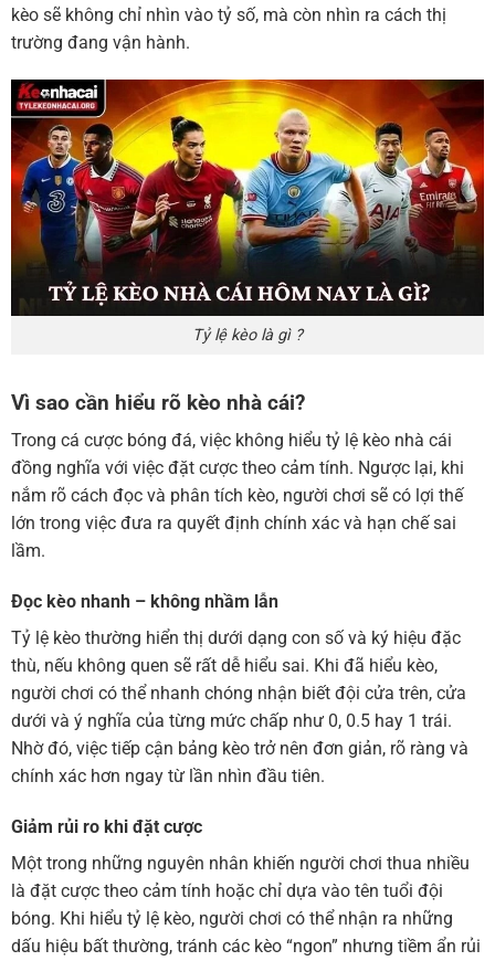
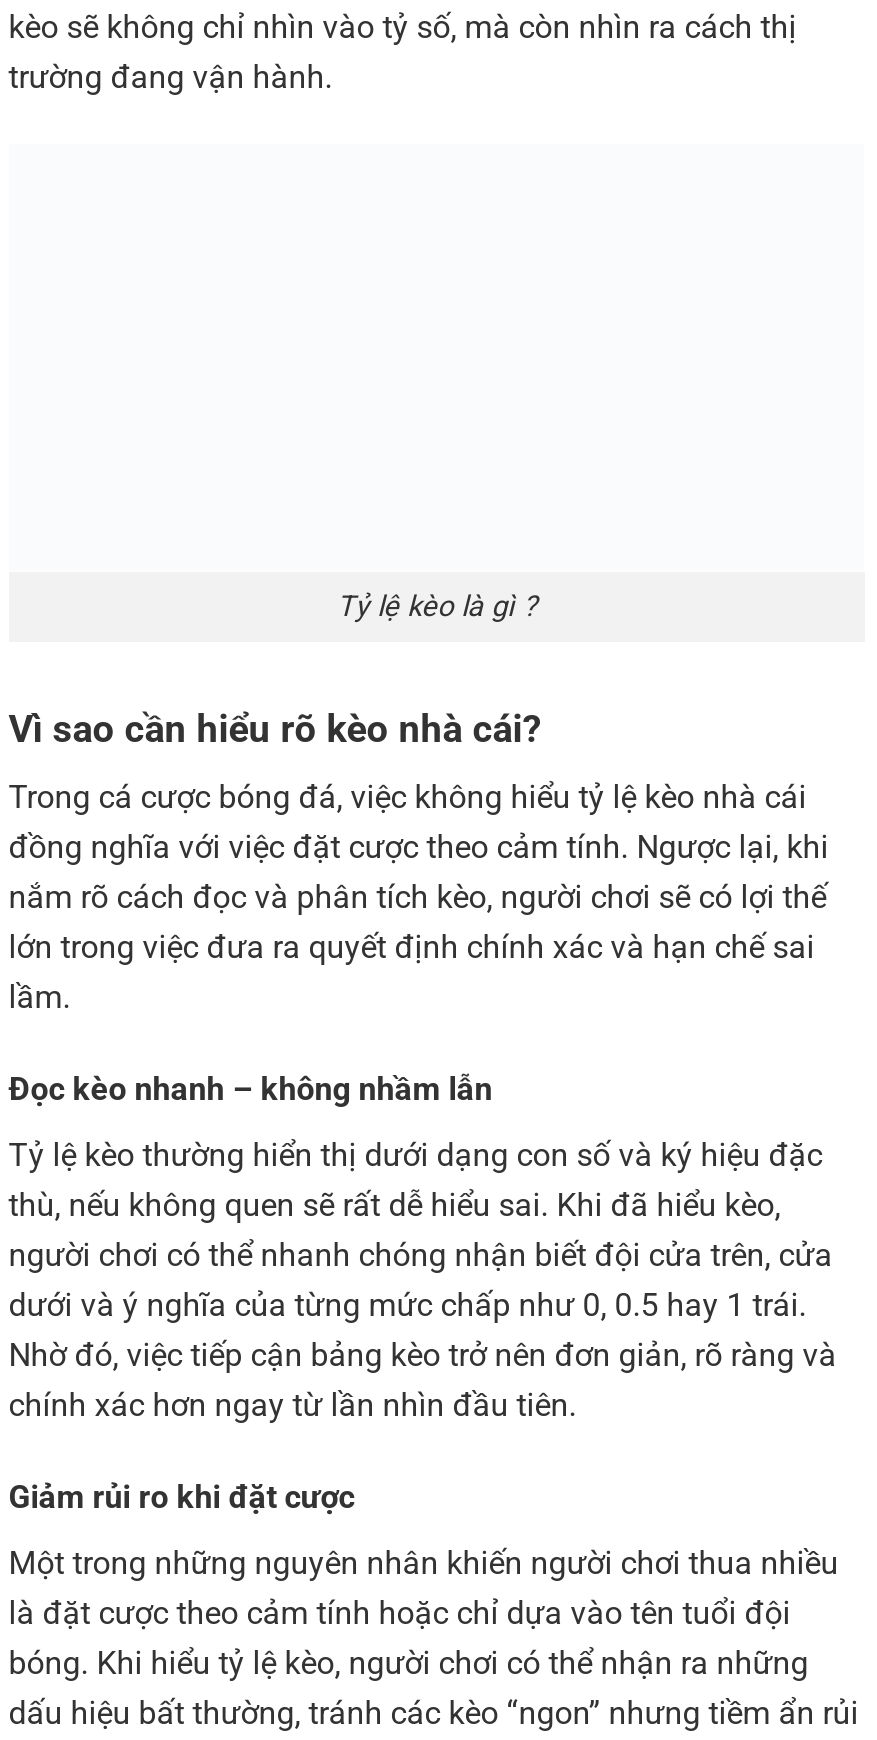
[10,78,485,317] [image] -> none

